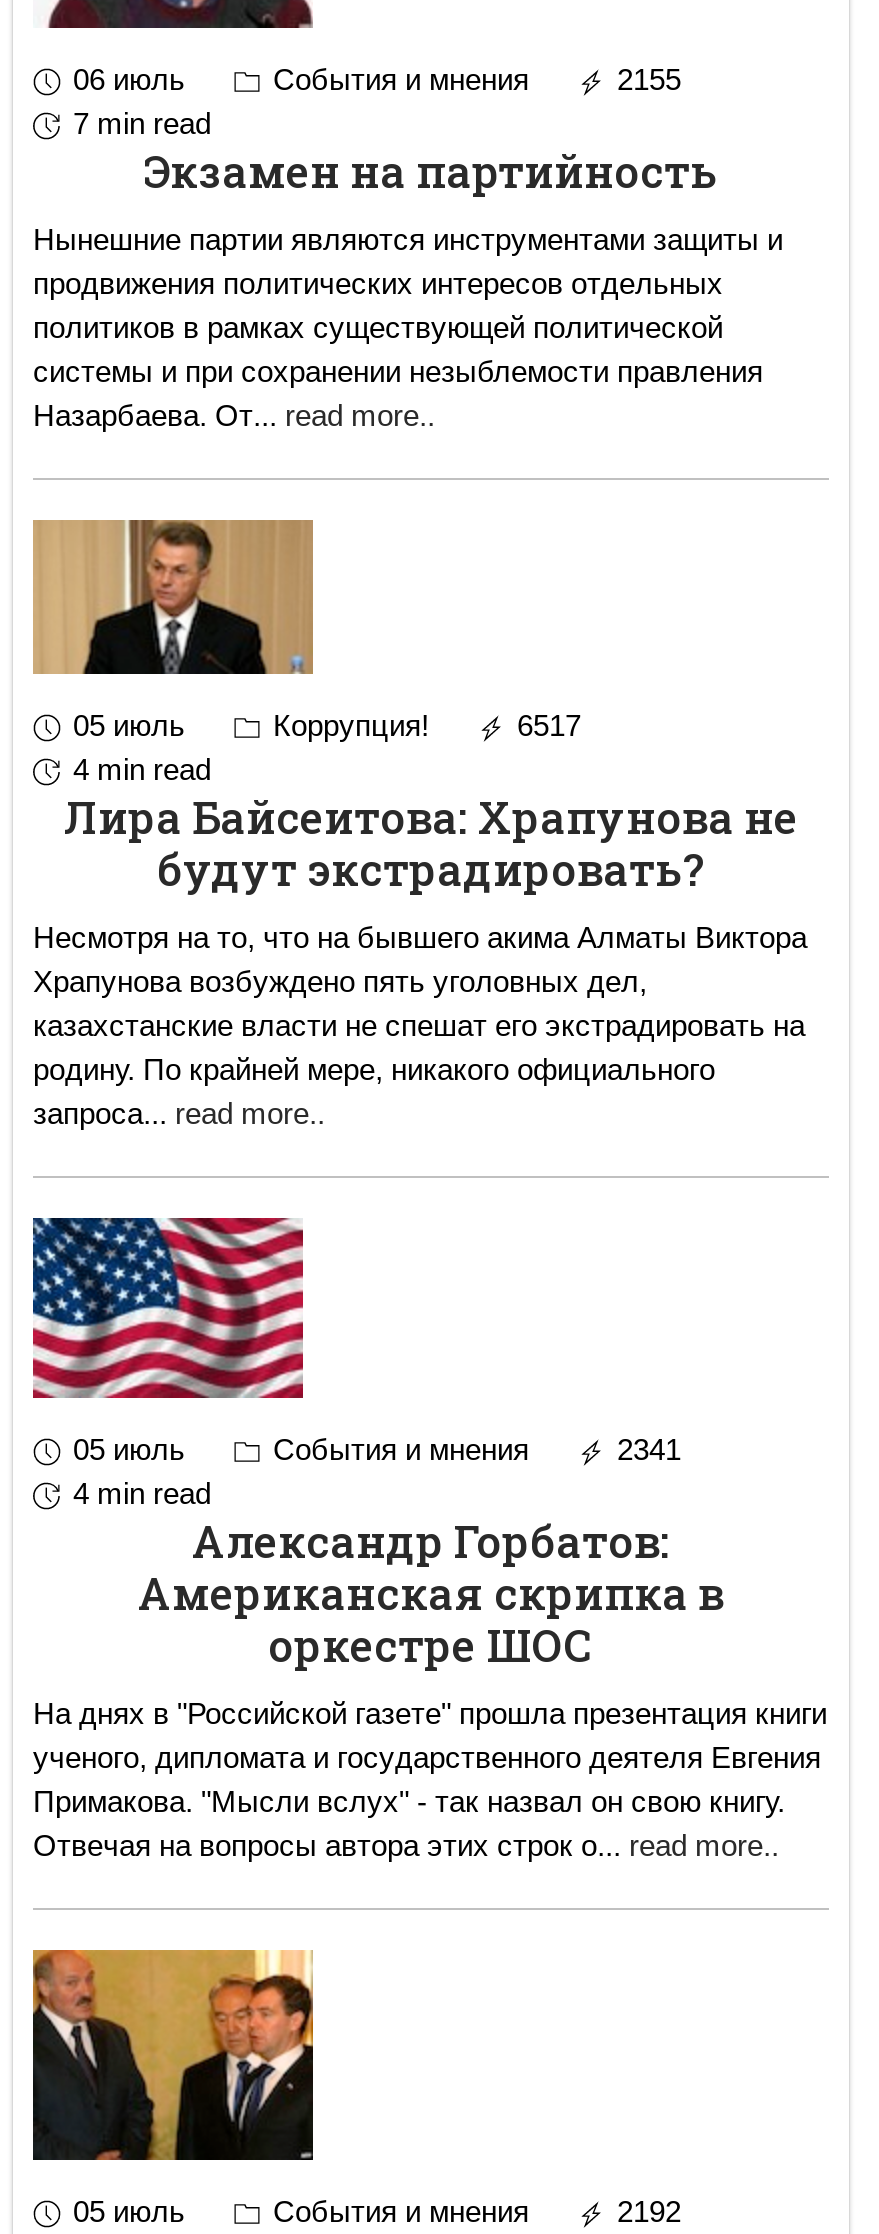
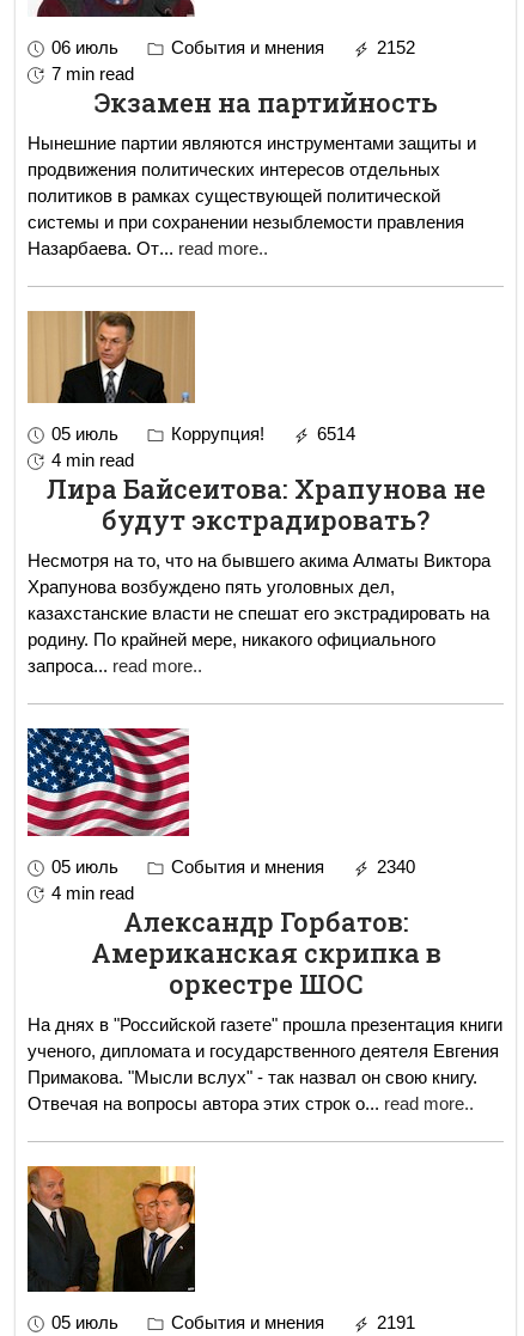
[609,62,681,96] 2155 -> [372,37,415,57] 2152
[509,708,581,742] 6517 -> [312,423,355,444] 6514
[609,1432,681,1466] 2341 -> [372,856,415,877] 2340
[609,2194,681,2228] 2192 -> [372,1312,415,1332] 2191

